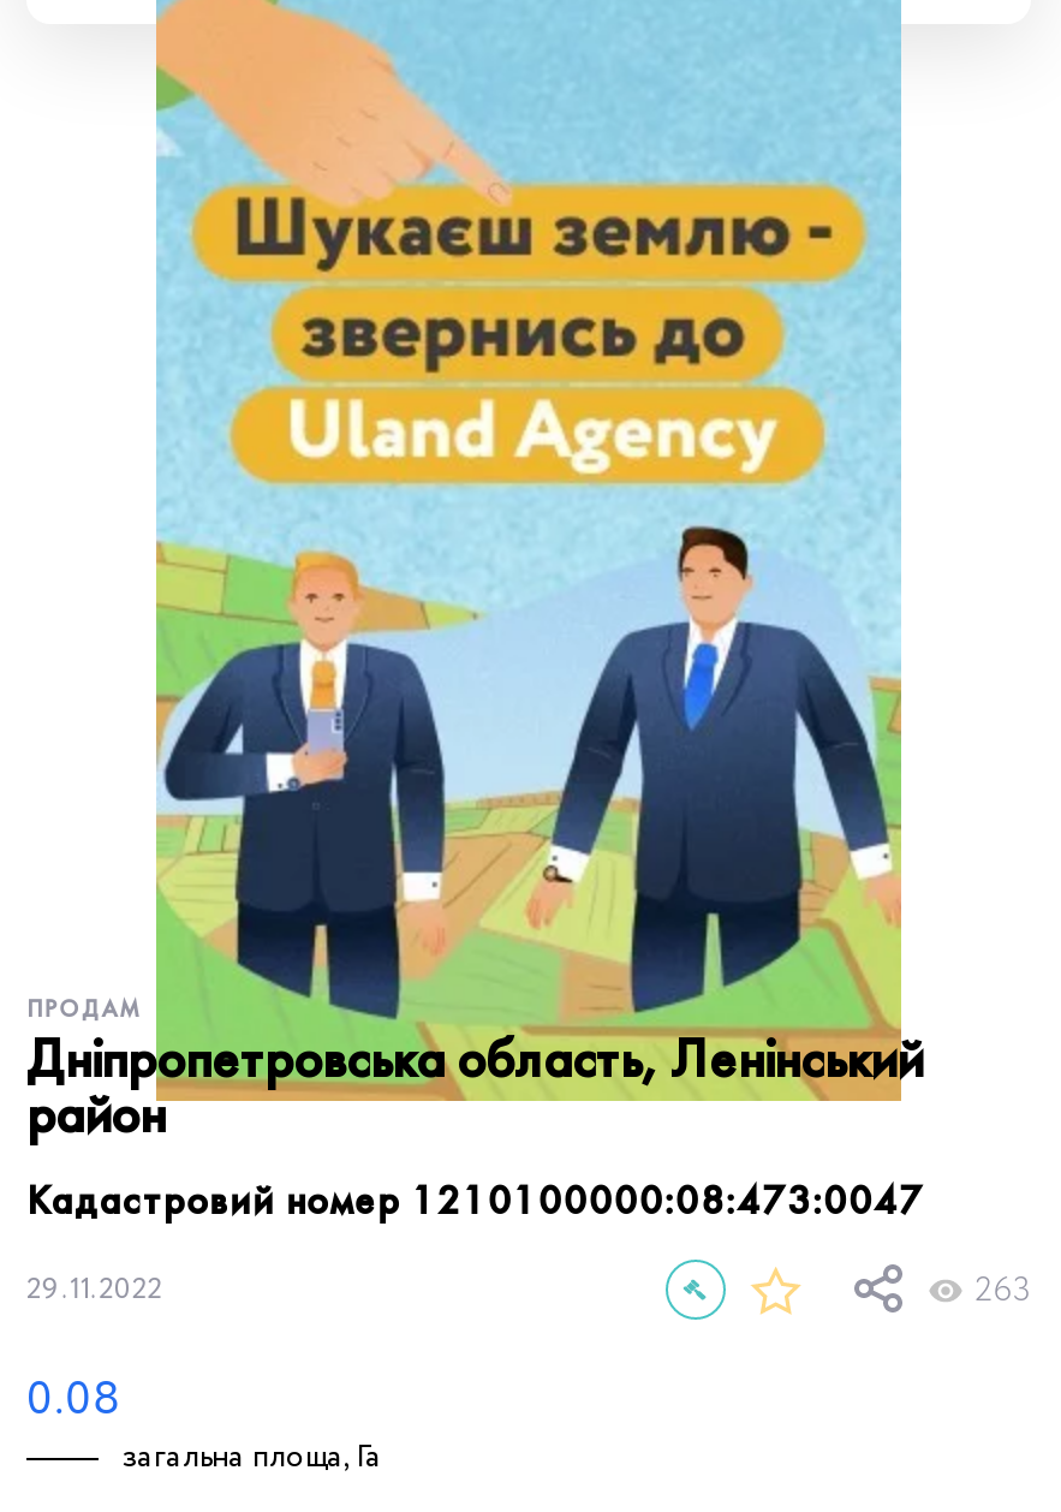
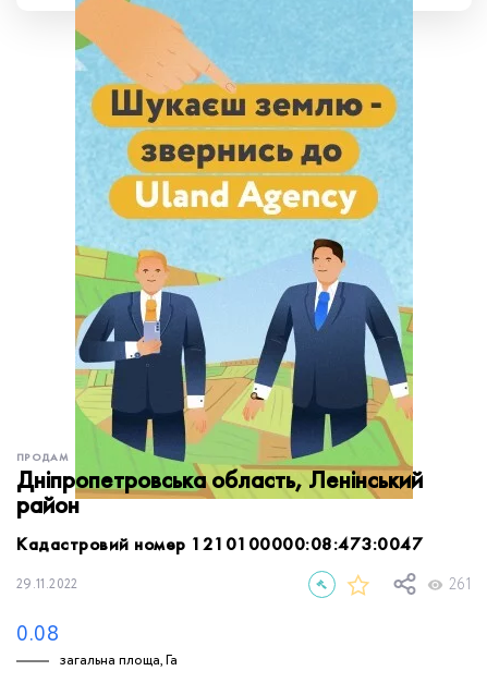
[975,1266,1031,1314] 263 -> [449,574,472,595] 261

